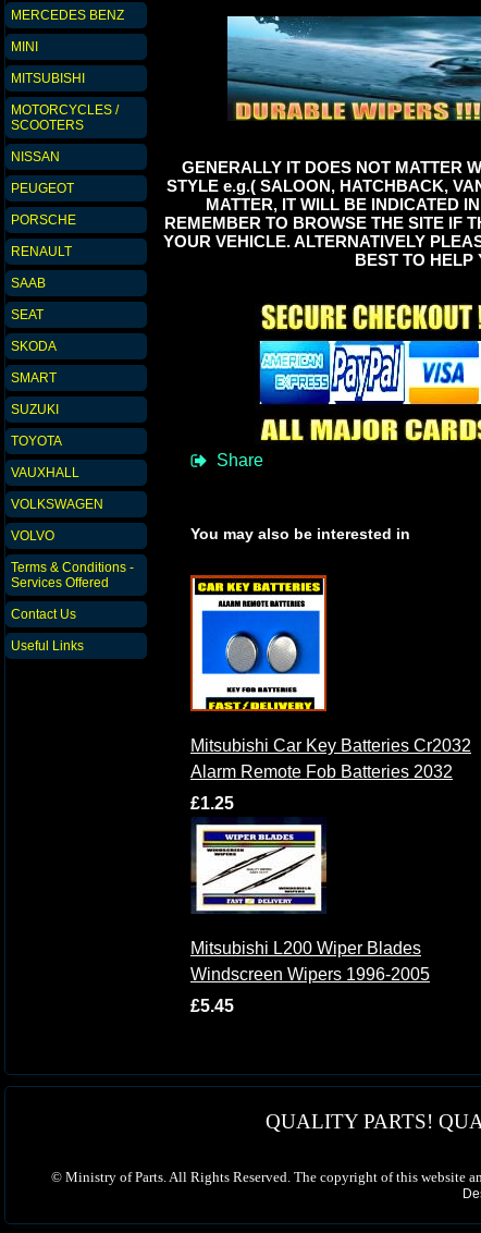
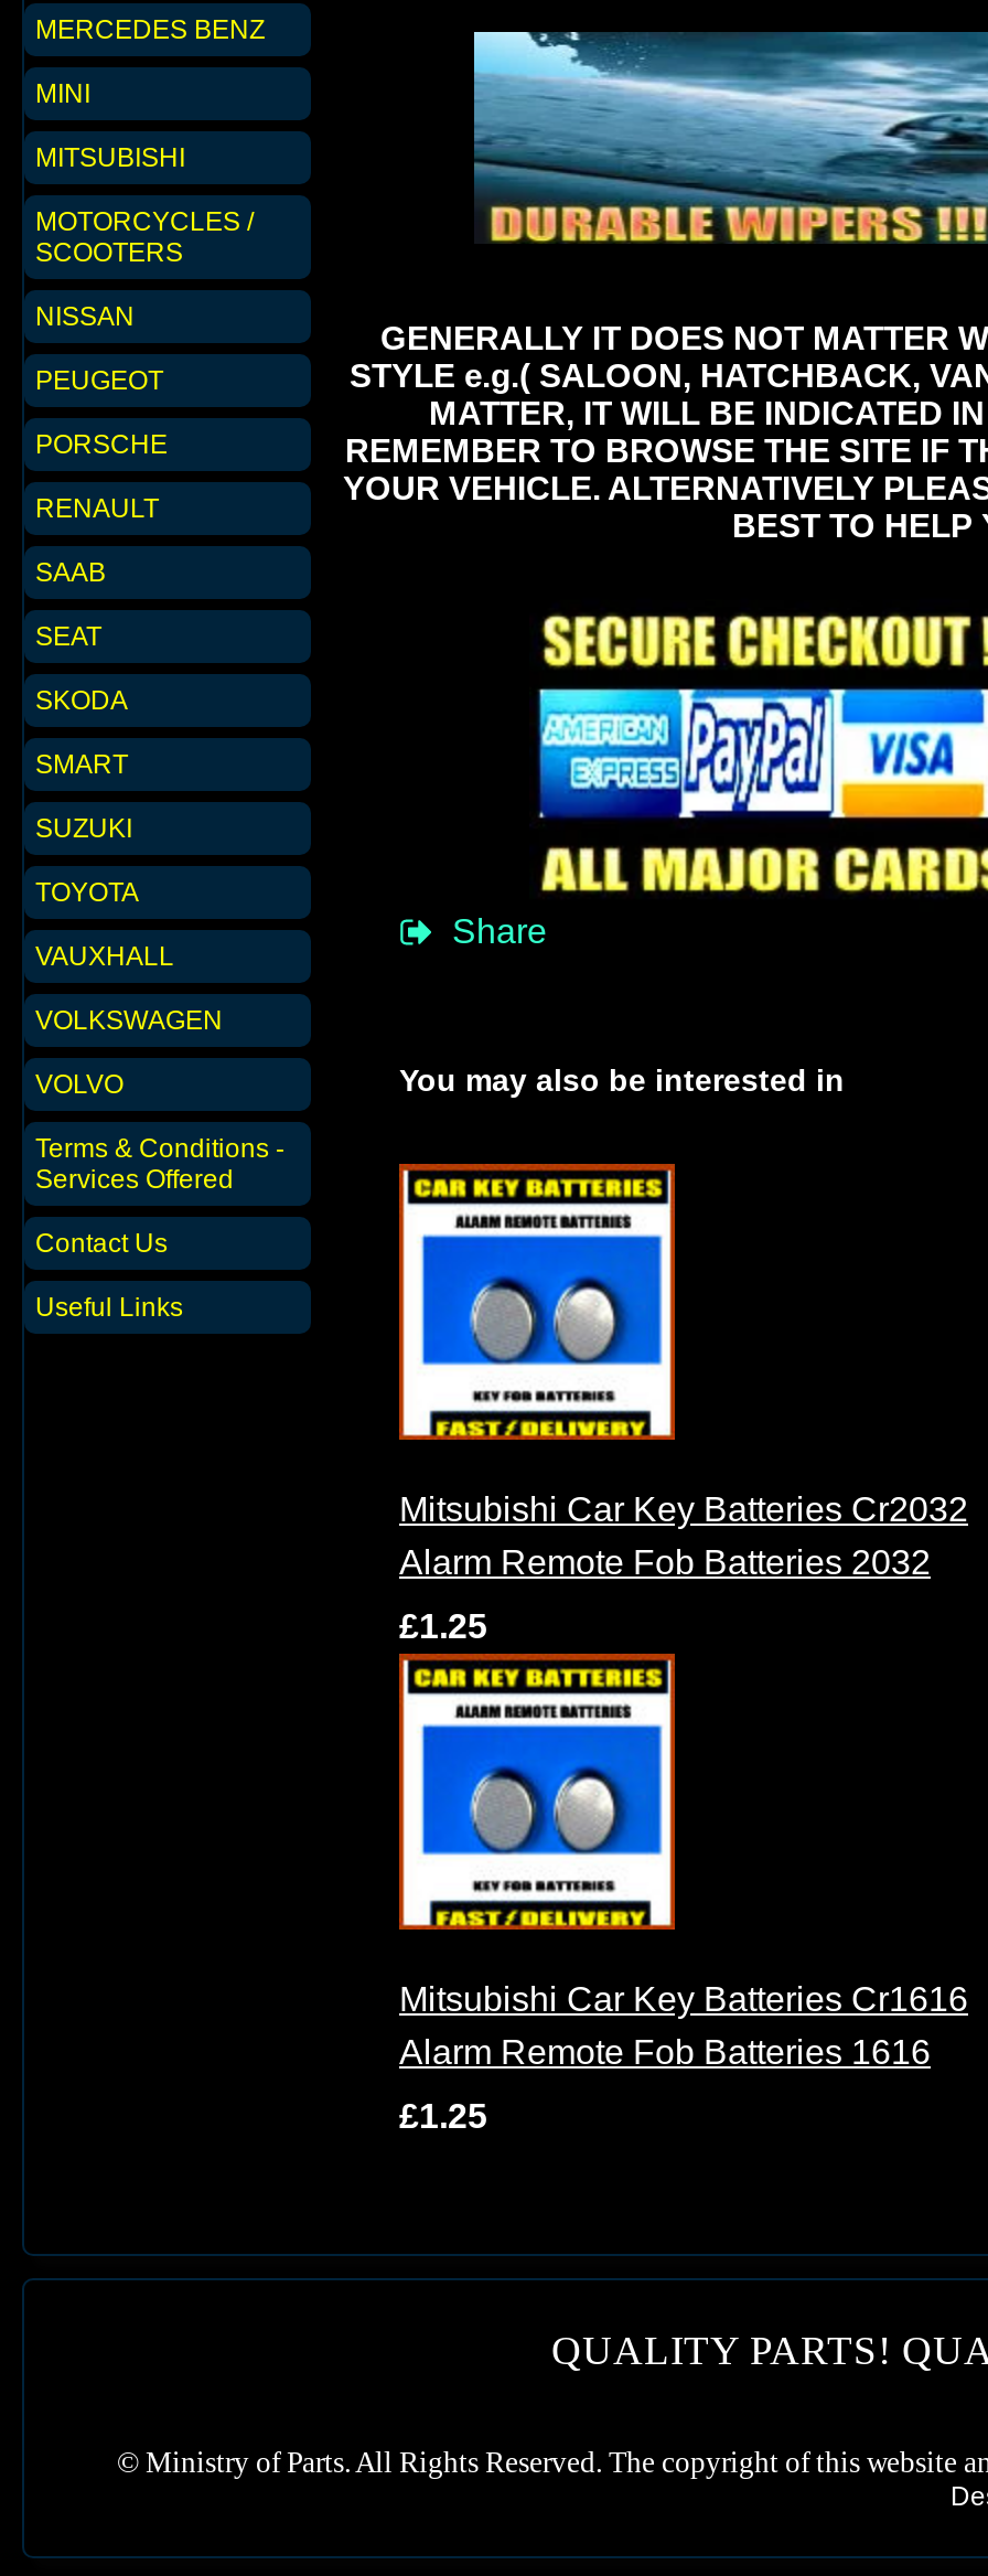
[190,817,328,914] [image] -> [397,1652,677,1883] [image]
[190,939,430,983] Mitsubishi L200 Wiper Blades | Windscreen Wipers 1996-2005 -> [399,1980,968,2070] Mitsubishi Car Key Batteries Cr1616 | Alarm Remote Fob Batteries 1616
[190,996,234,1015] £5.45 -> [399,2097,487,2134] £1.25

